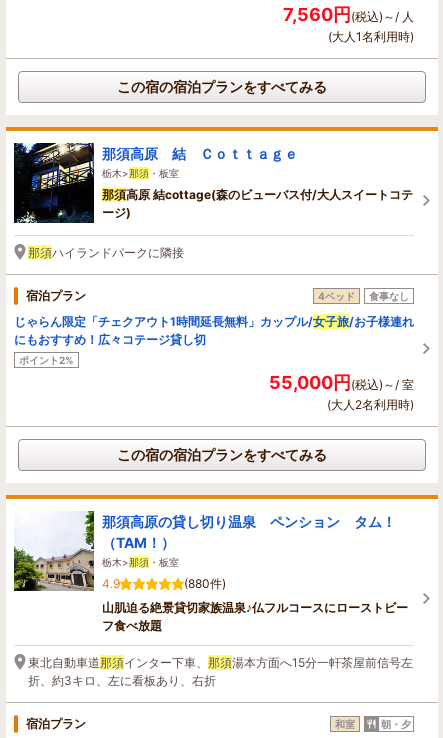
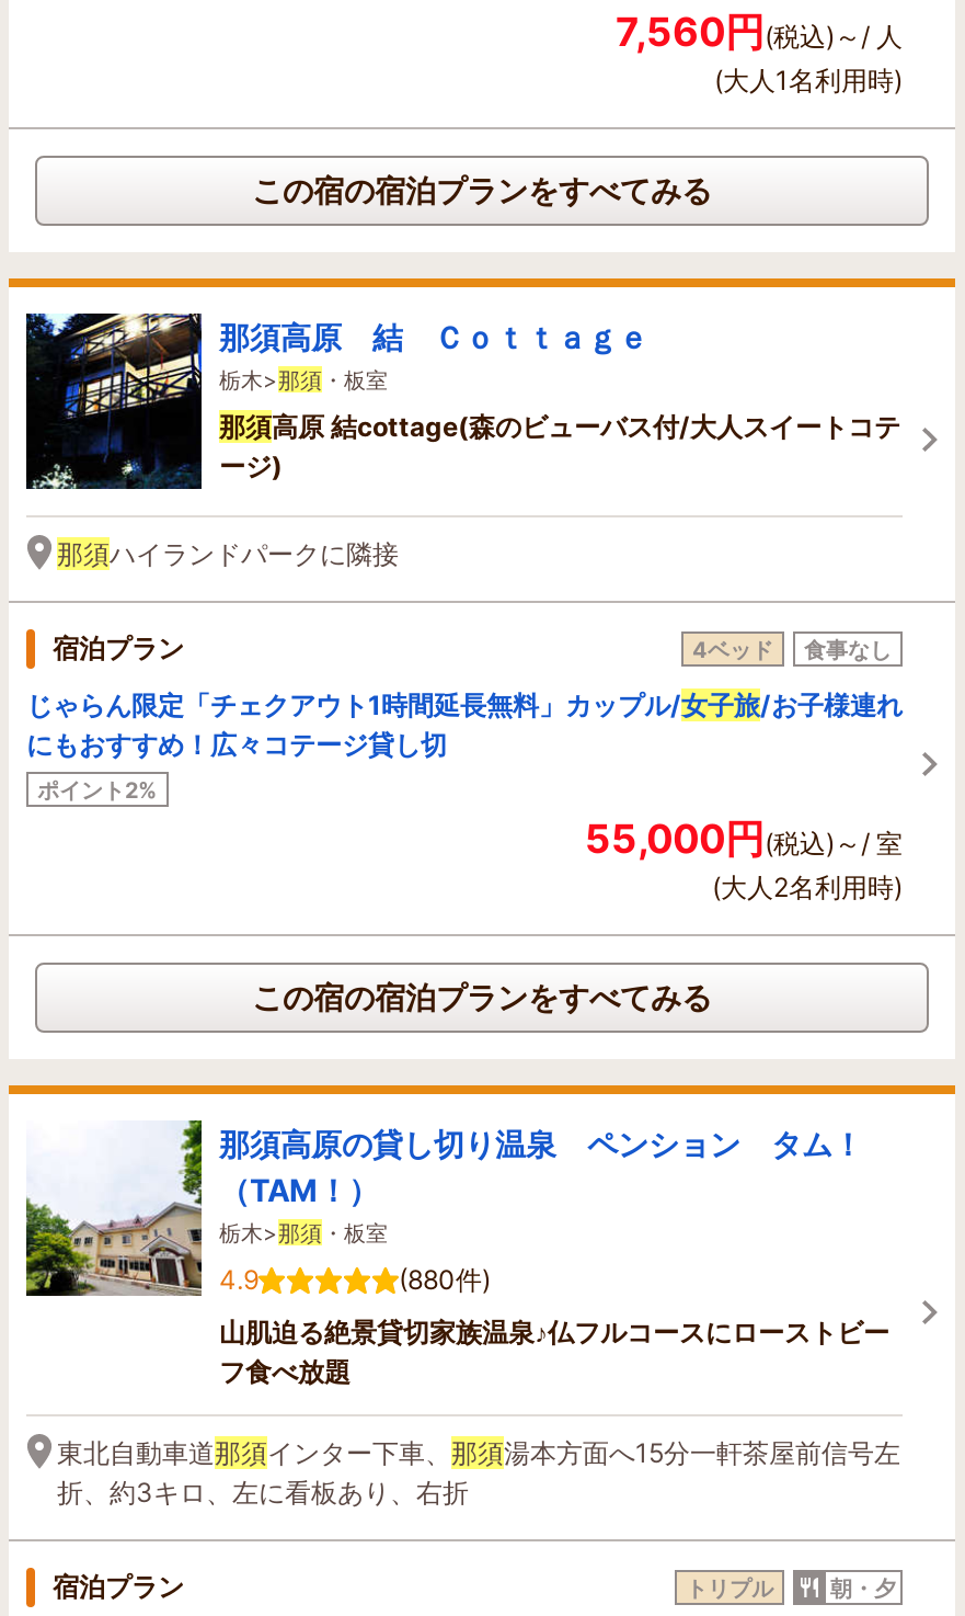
[335,718,355,730] 和室 -> [686,1574,773,1600] トリプル

